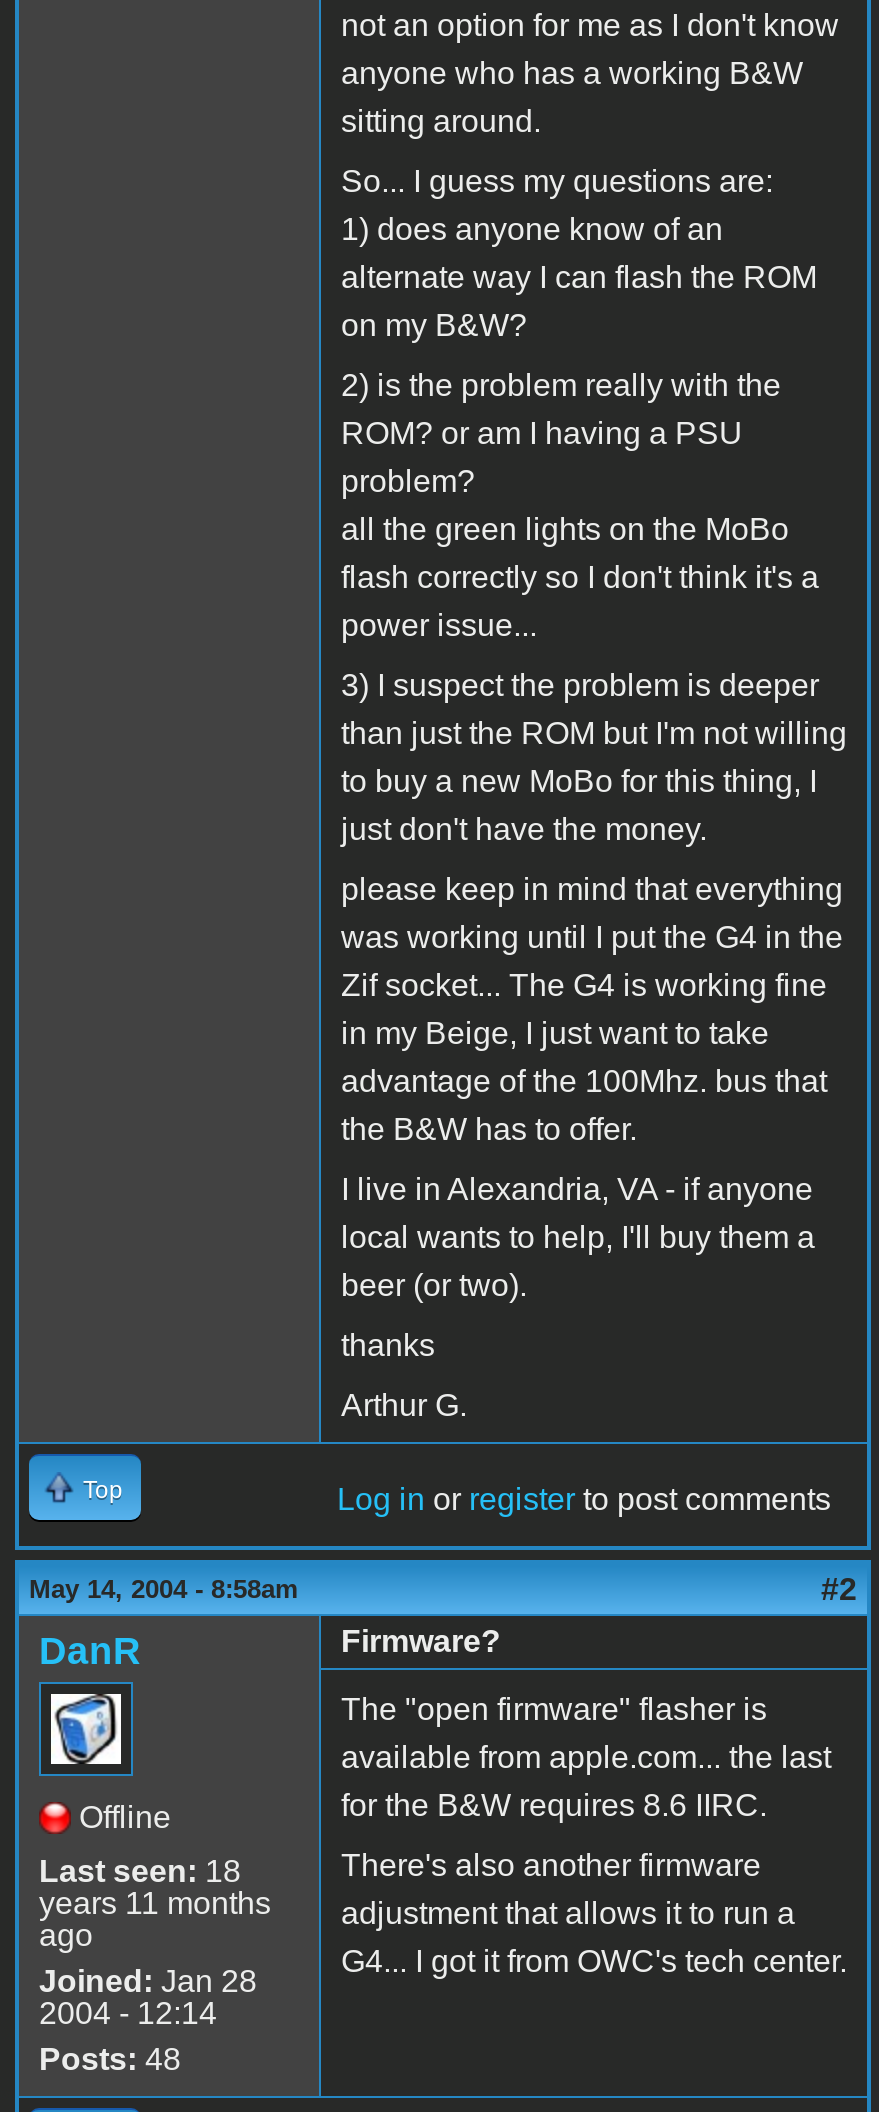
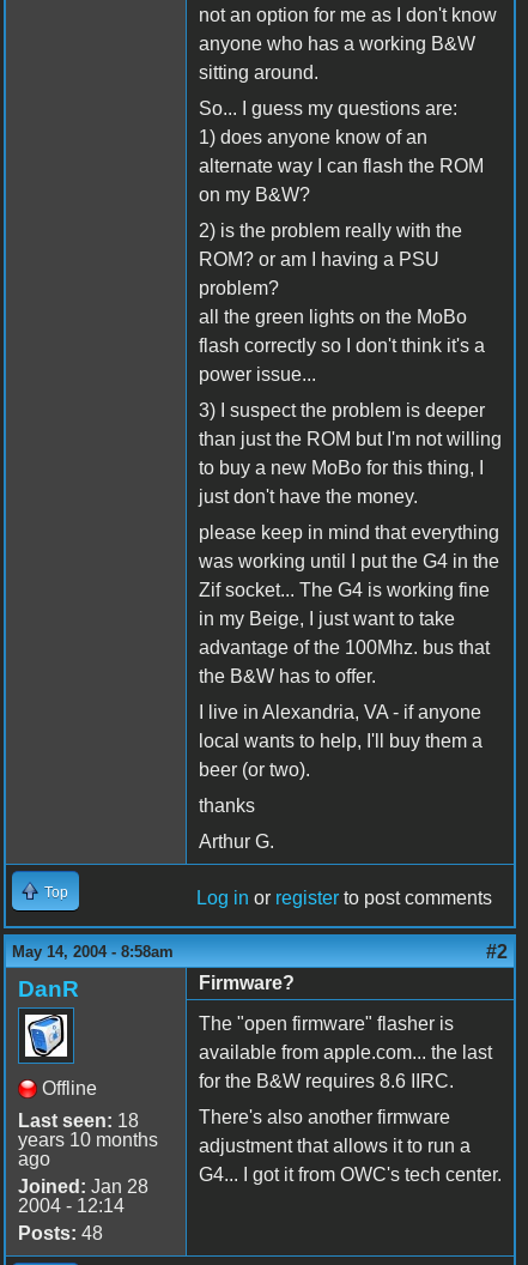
[39,1886,271,1920] years 11 months -> [18,1130,158,1150] years 10 months

